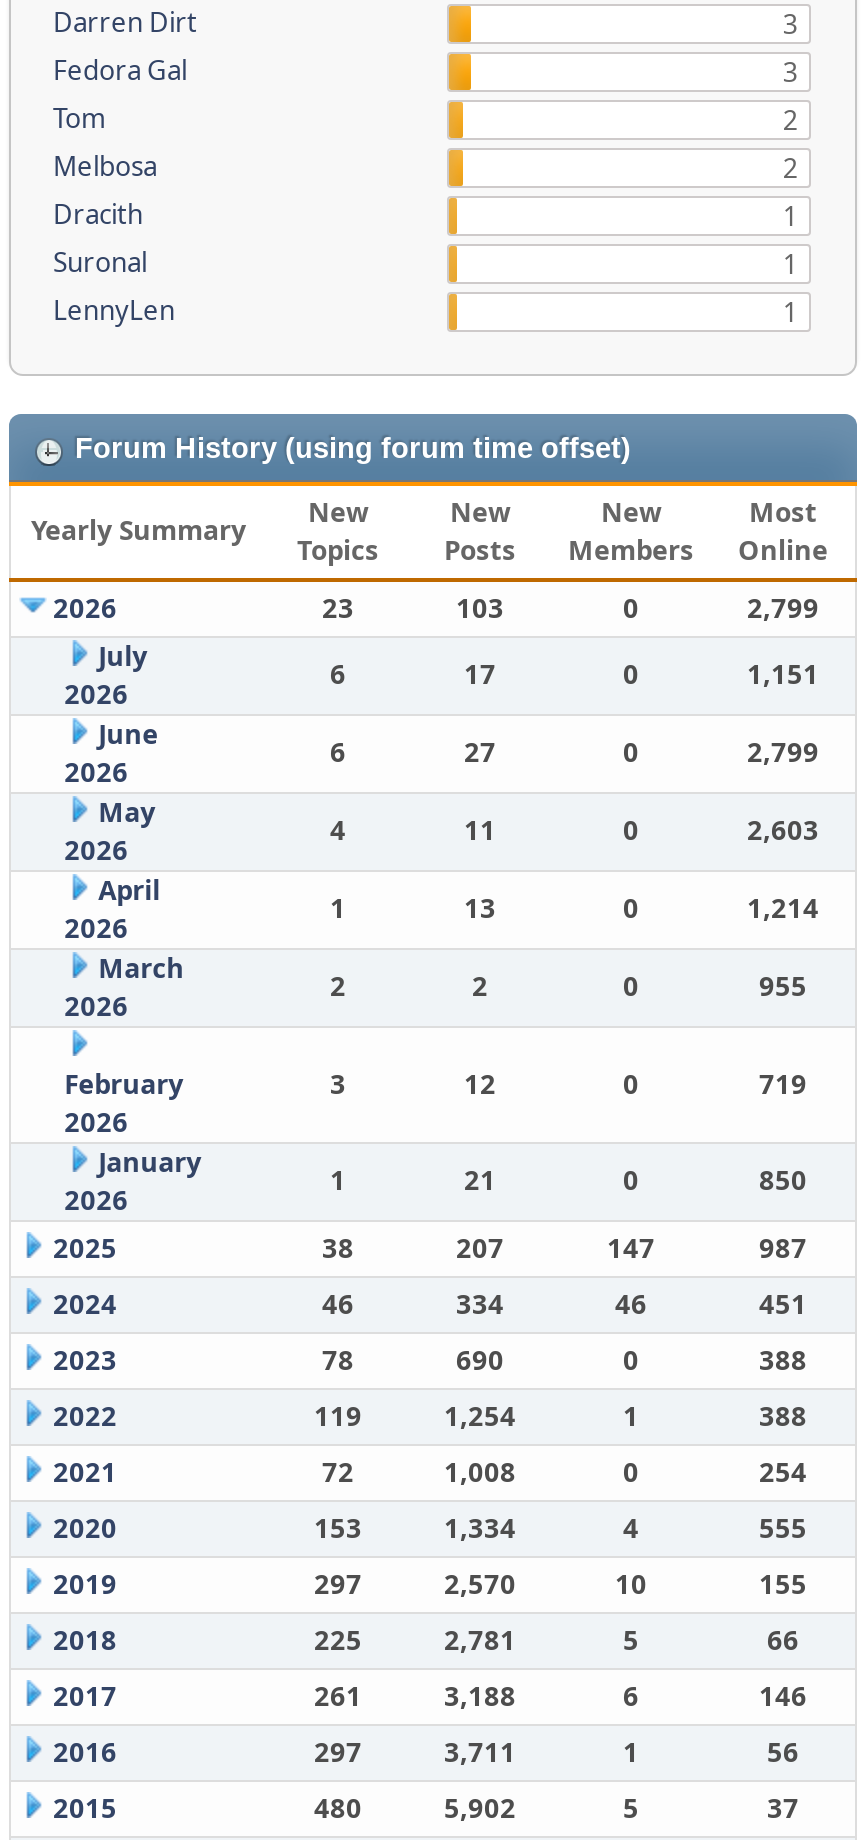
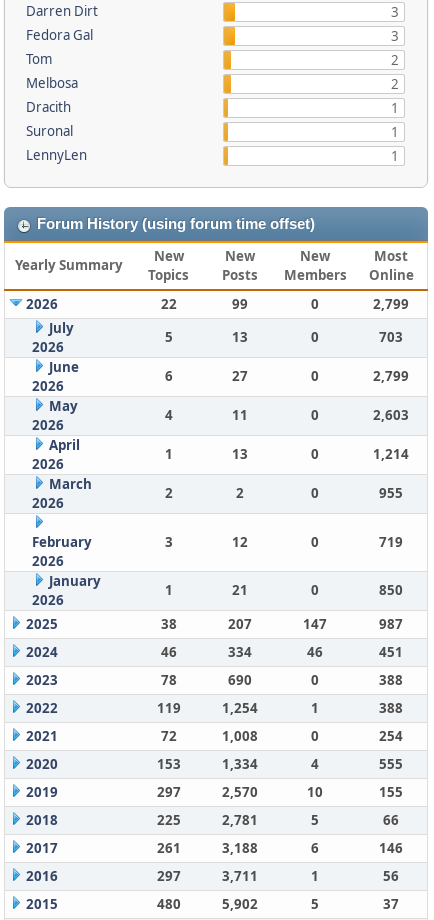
[322,591,354,627] 23 -> [160,295,176,313] 22
[456,591,504,627] 103 -> [231,295,247,313] 99
[330,657,346,693] 6 -> [164,328,172,346] 5
[464,657,496,693] 17 -> [231,328,247,346] 13
[747,657,819,693] 1,151 -> [379,328,403,346] 703

